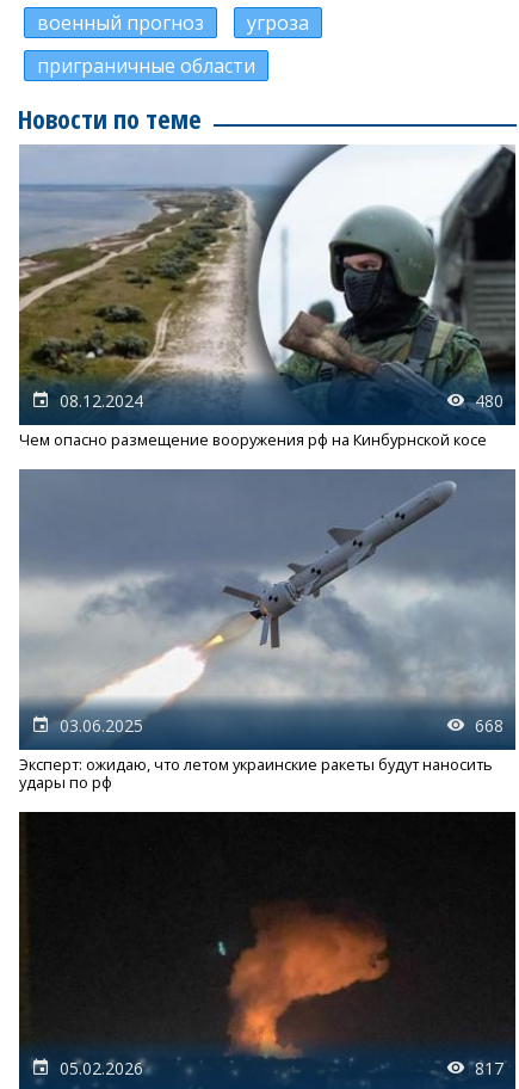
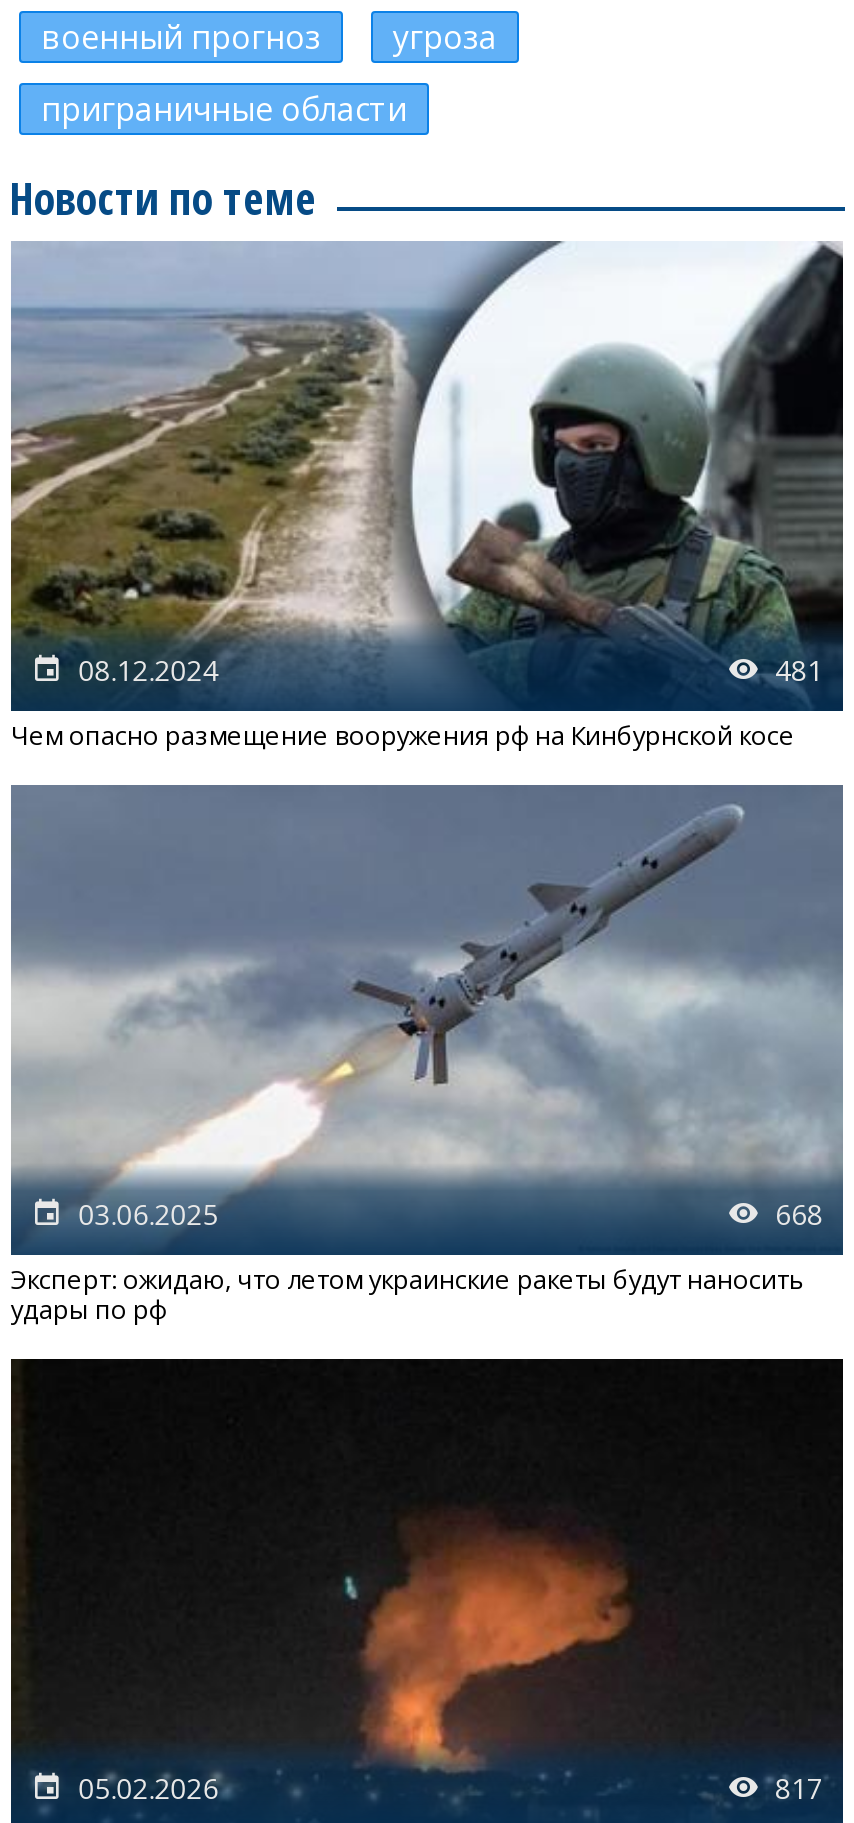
[475,389,503,412] 480 -> [775,651,823,689] 481

